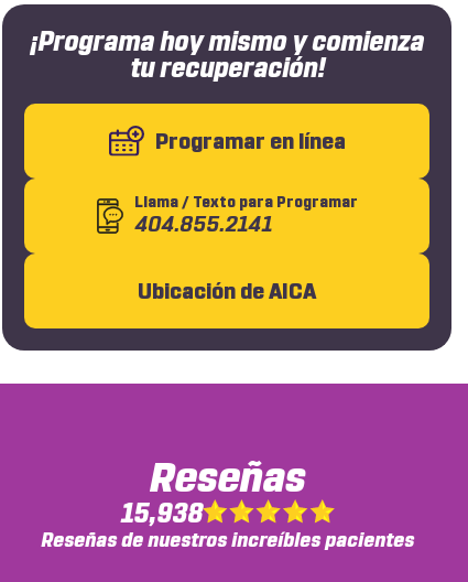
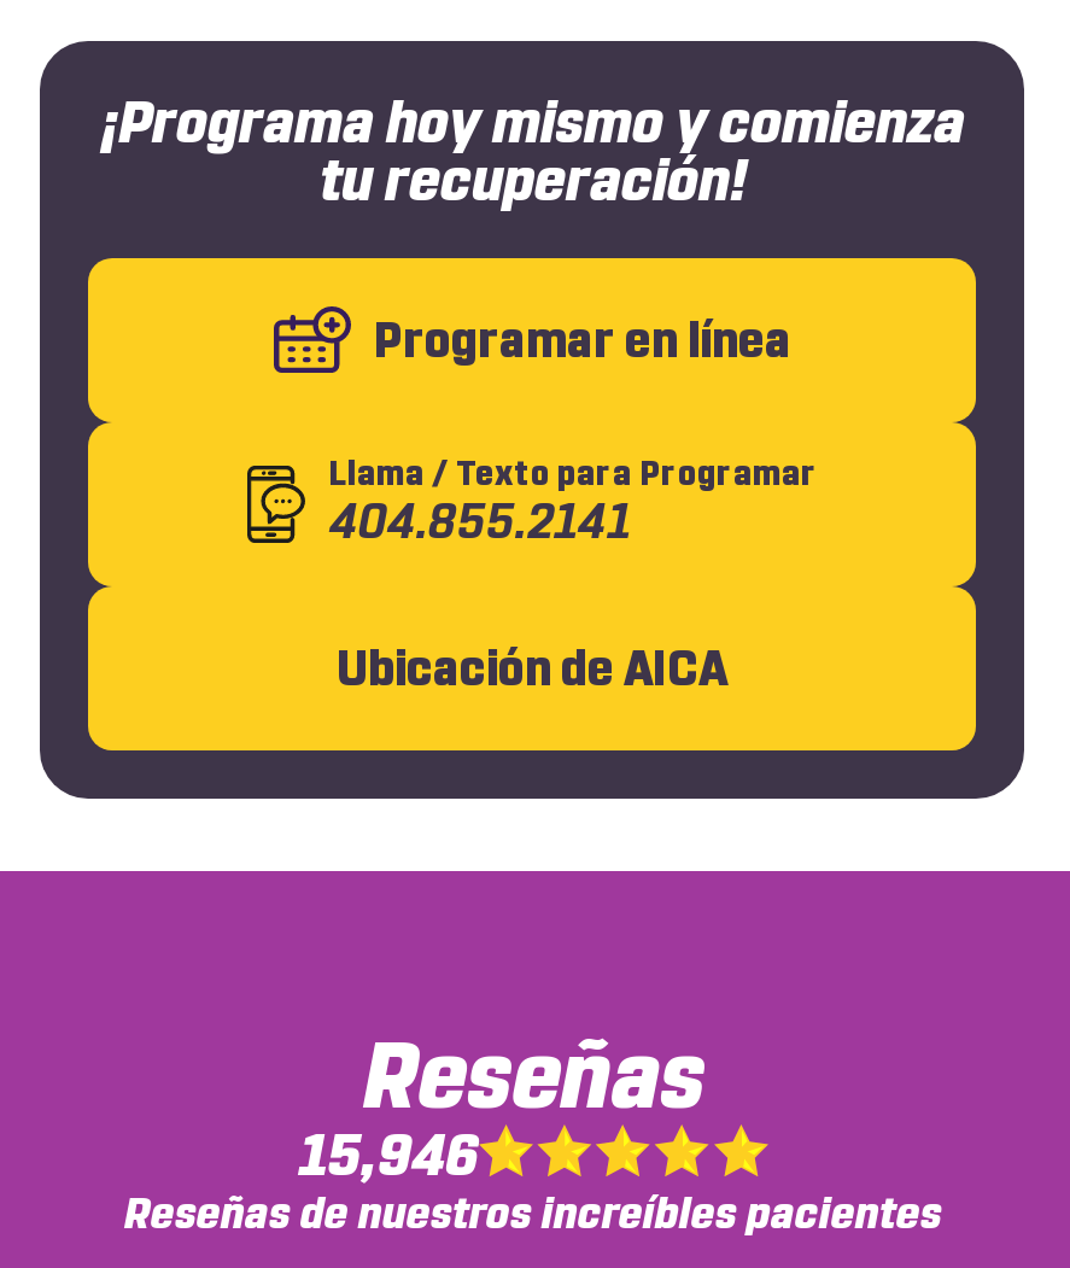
[119,498,202,530] 15,938 -> [297,1121,478,1191] 15,946

